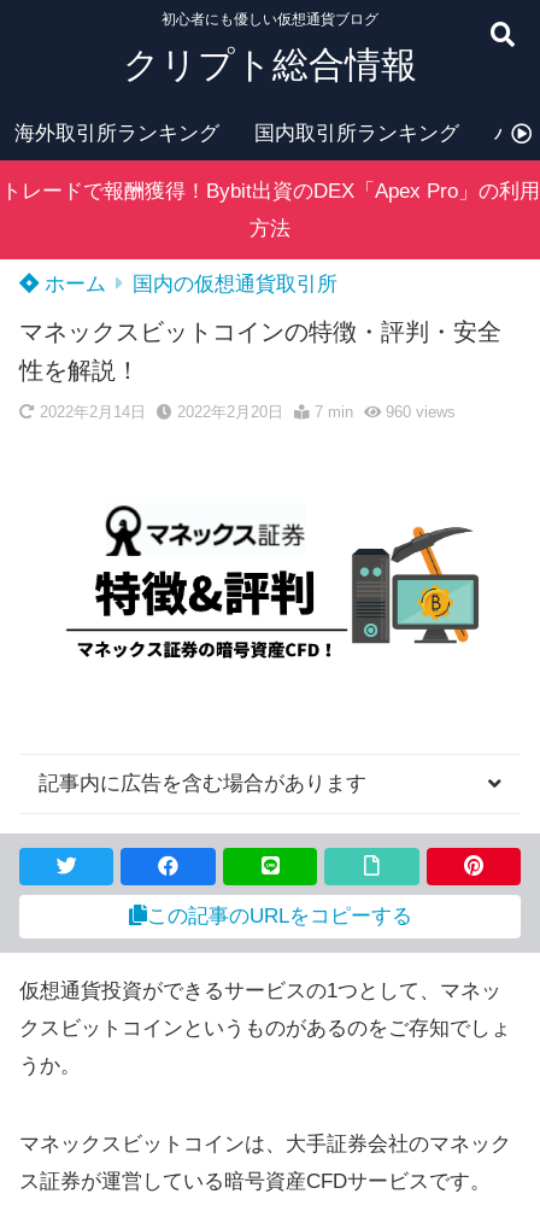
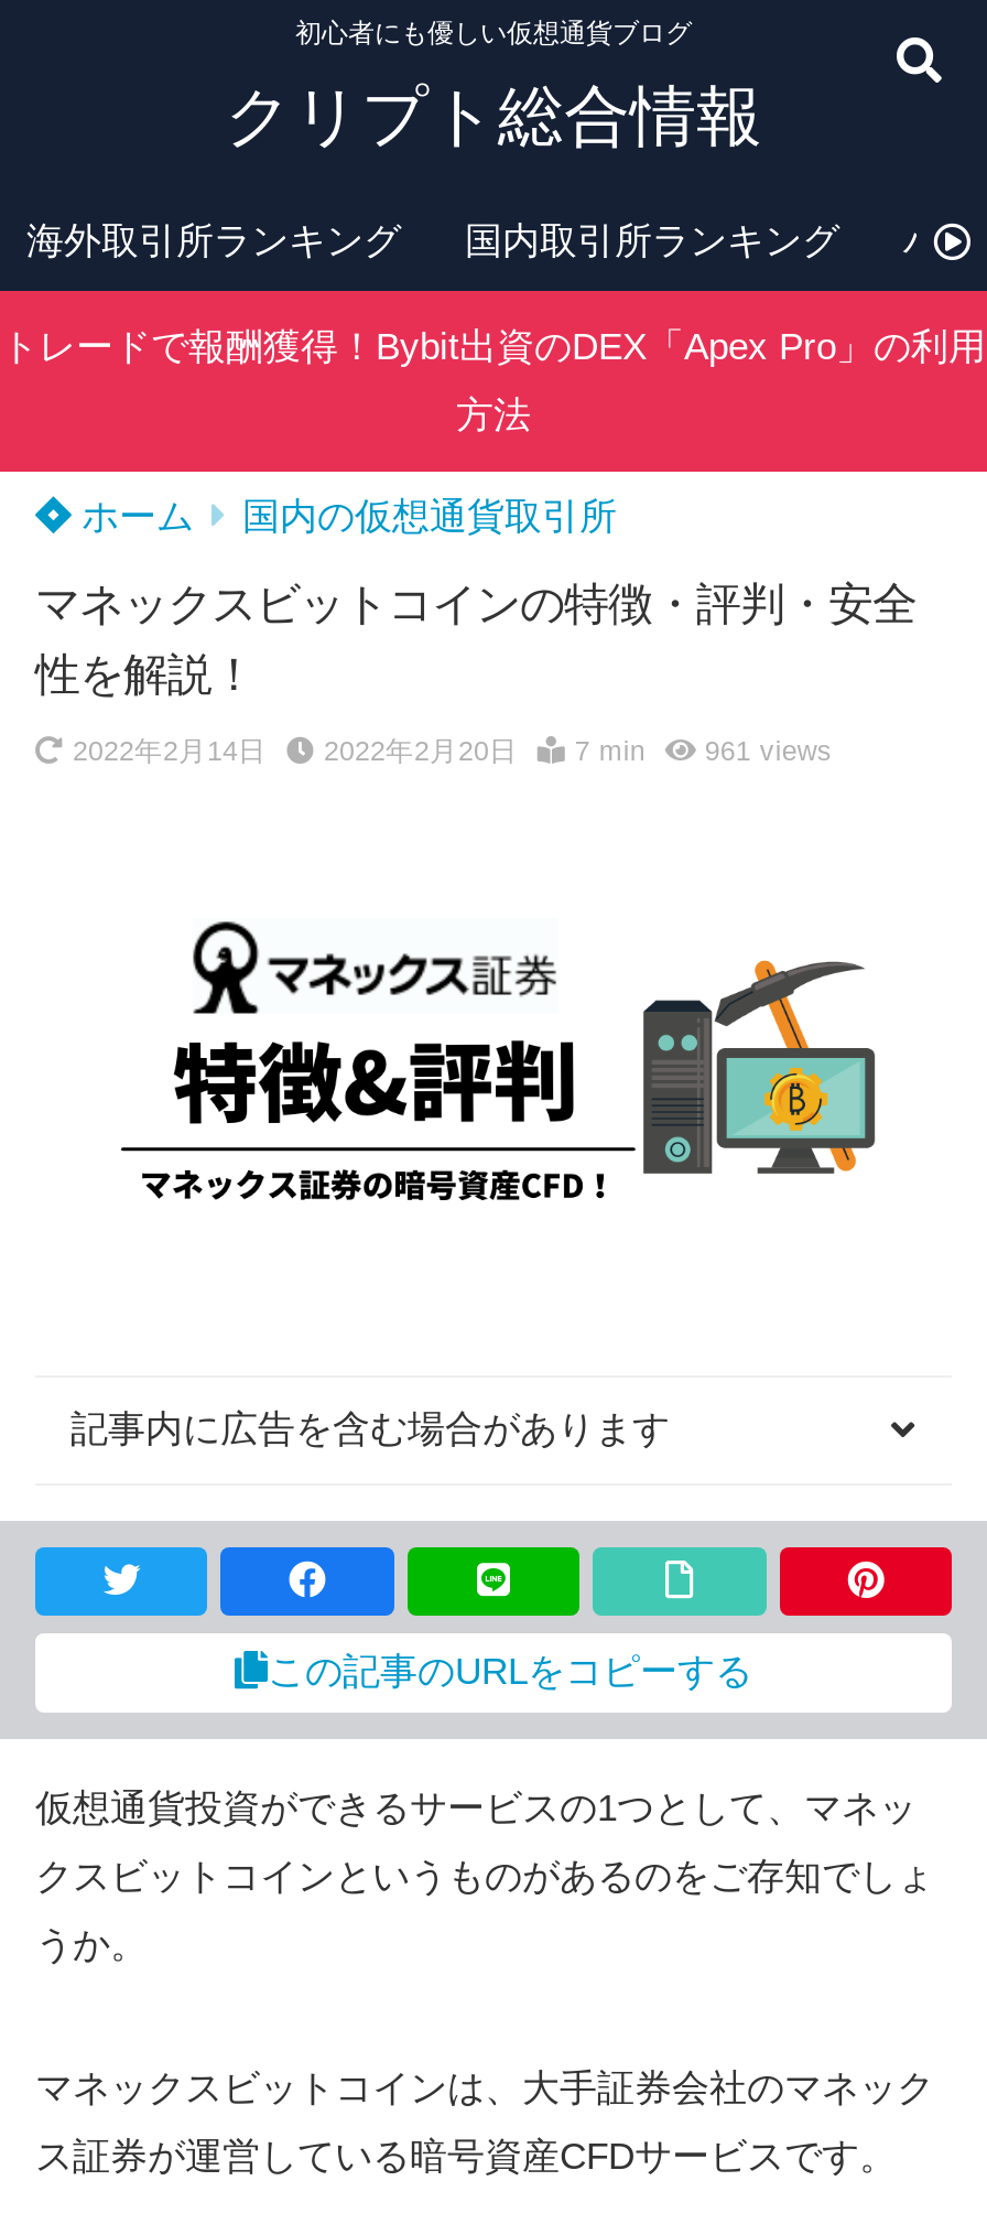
[40,404,456,421] 2022年2月14日 2022年2月20日 7 min 960 views -> [73,736,833,767] 2022年2月14日 2022年2月20日 7 min 961 views

